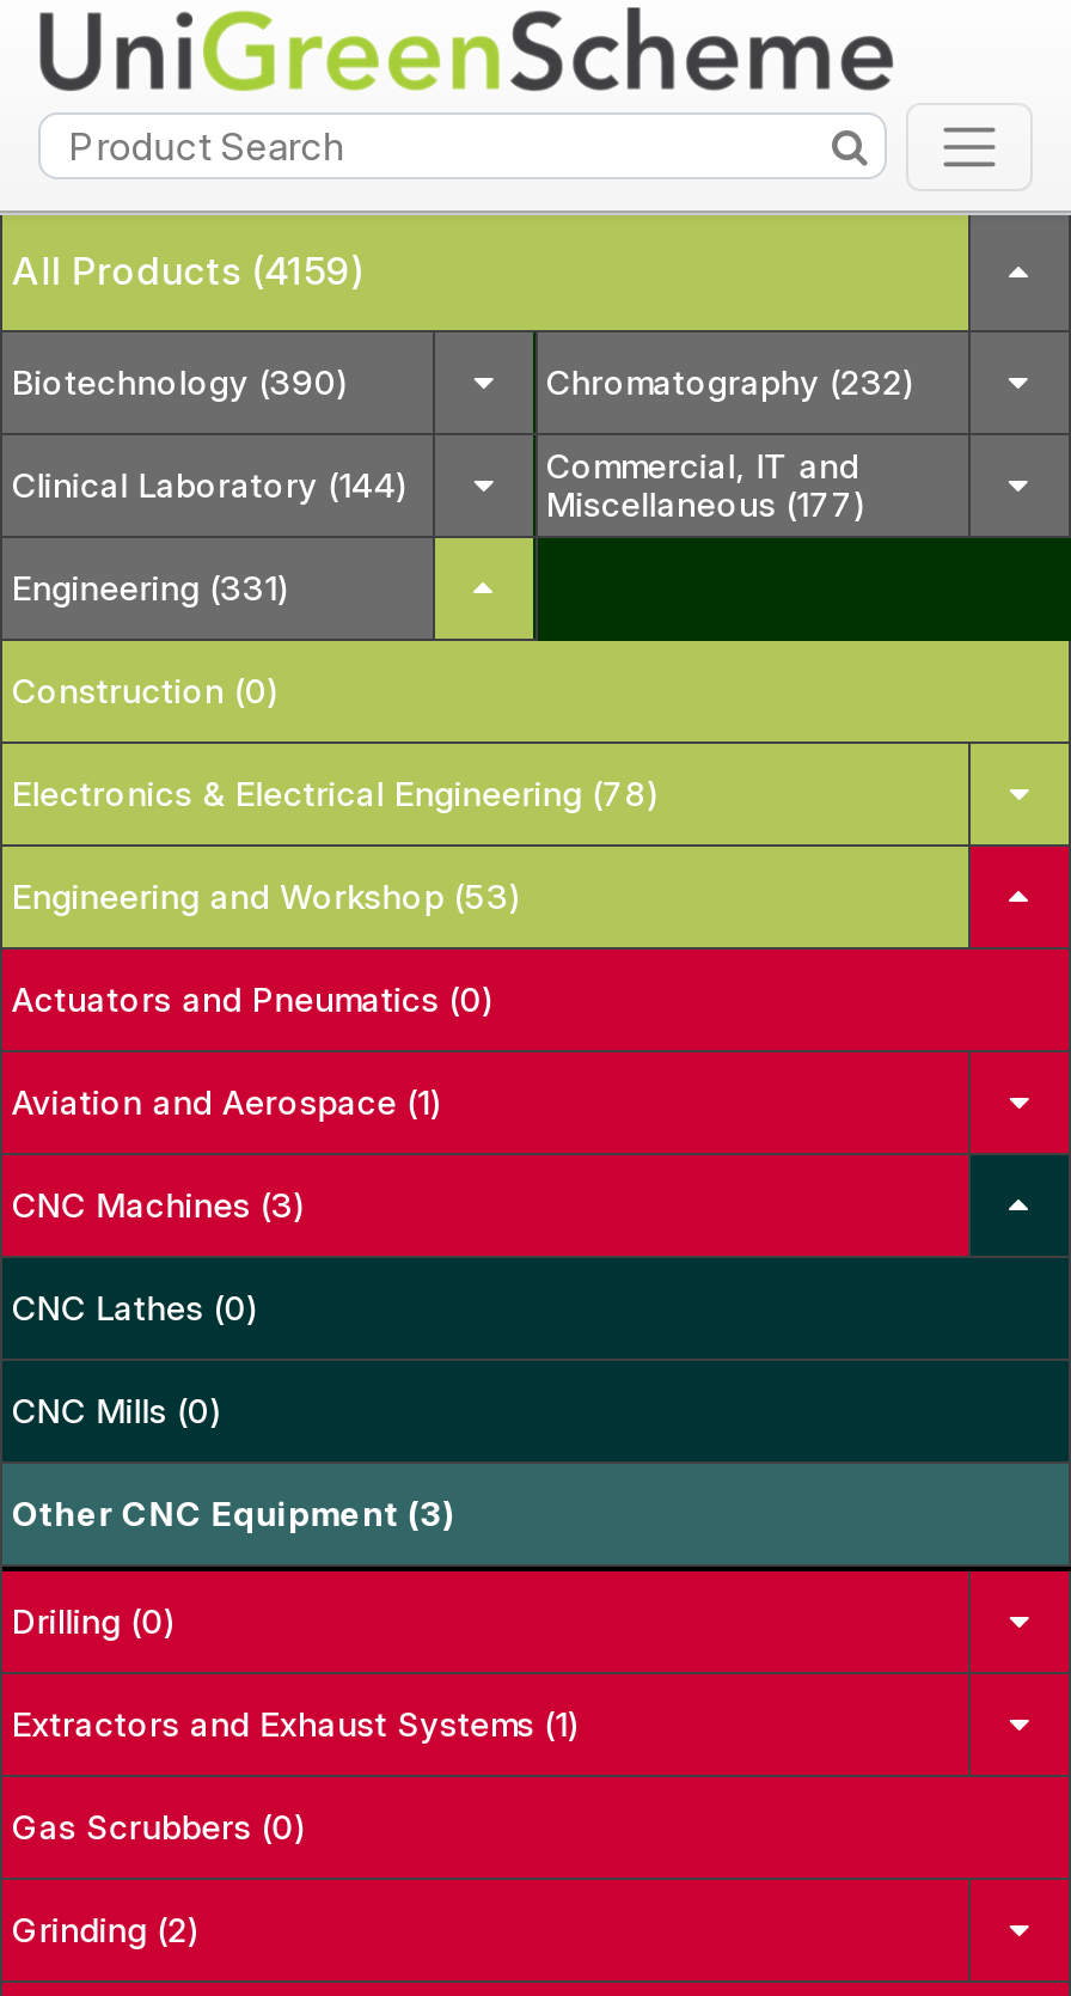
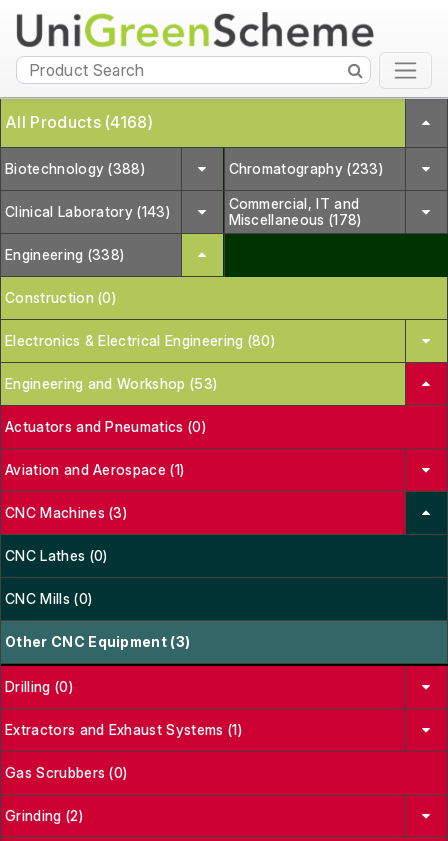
[12,246,364,294] All Products (4159) -> [5,112,153,132] All Products (4168)
[12,361,347,402] Biotechnology (390) -> [5,160,145,177] Biotechnology (388)
[546,361,913,402] Chromatography (232) -> [228,160,383,177] Chromatography (233)
[12,464,406,504] Clinical Laboratory (144) -> [5,203,170,220] Clinical Laboratory (143)
[546,483,864,524] Miscellaneous (177) -> [228,211,362,228] Miscellaneous (178)
[12,567,288,607] Engineering (331) -> [5,246,124,263] Engineering (338)
[12,772,658,813] Electronics & Electrical Engineering (78) -> [5,332,275,349] Electronics & Electrical Engineering (80)

